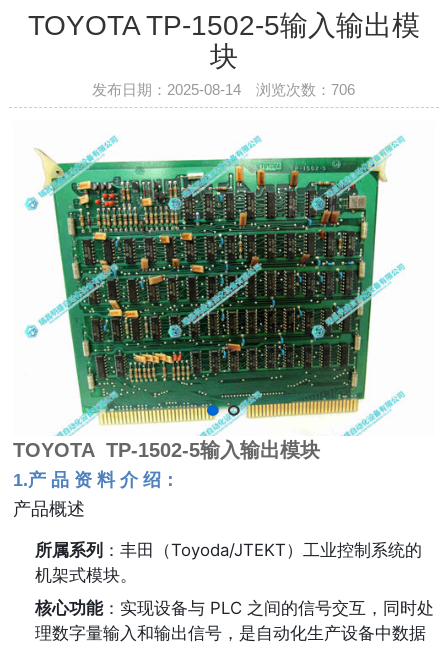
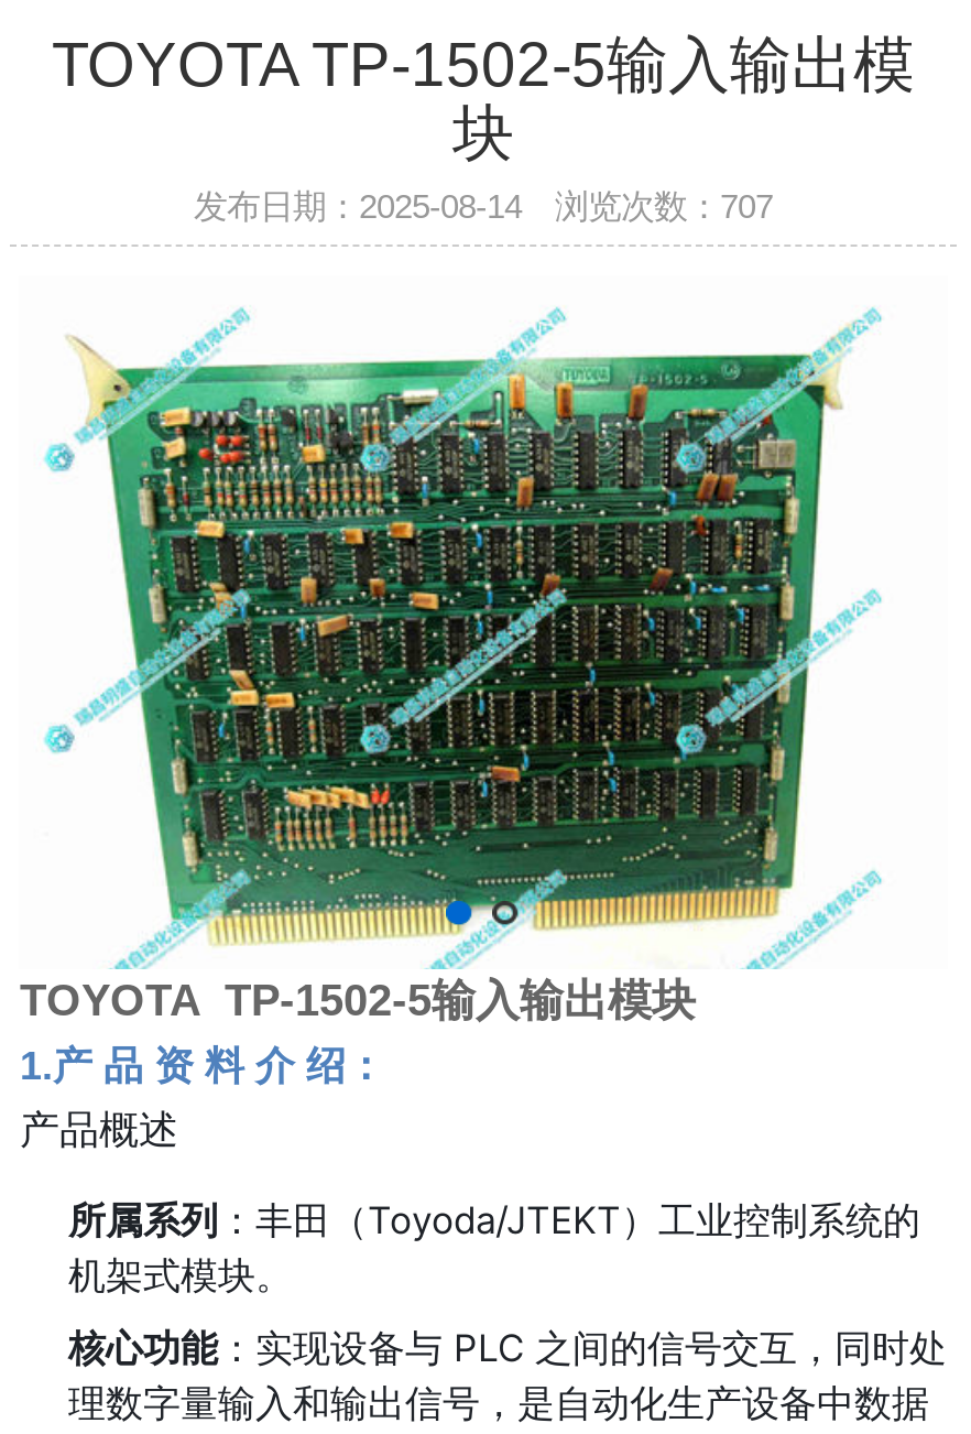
[92,81,355,98] 发布日期：2025-08-14 浏览次数：706 -> [194,187,773,225] 发布日期：2025-08-14 浏览次数：707

